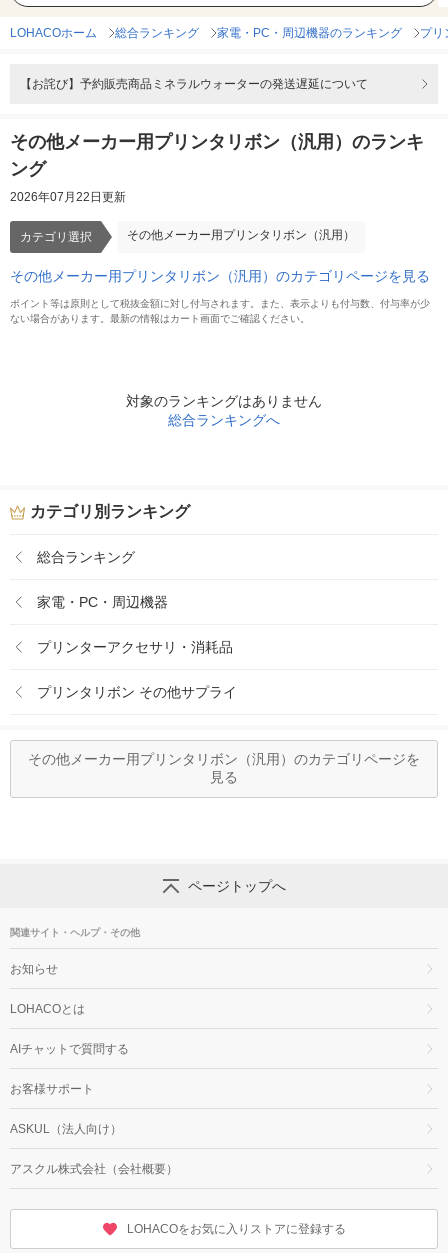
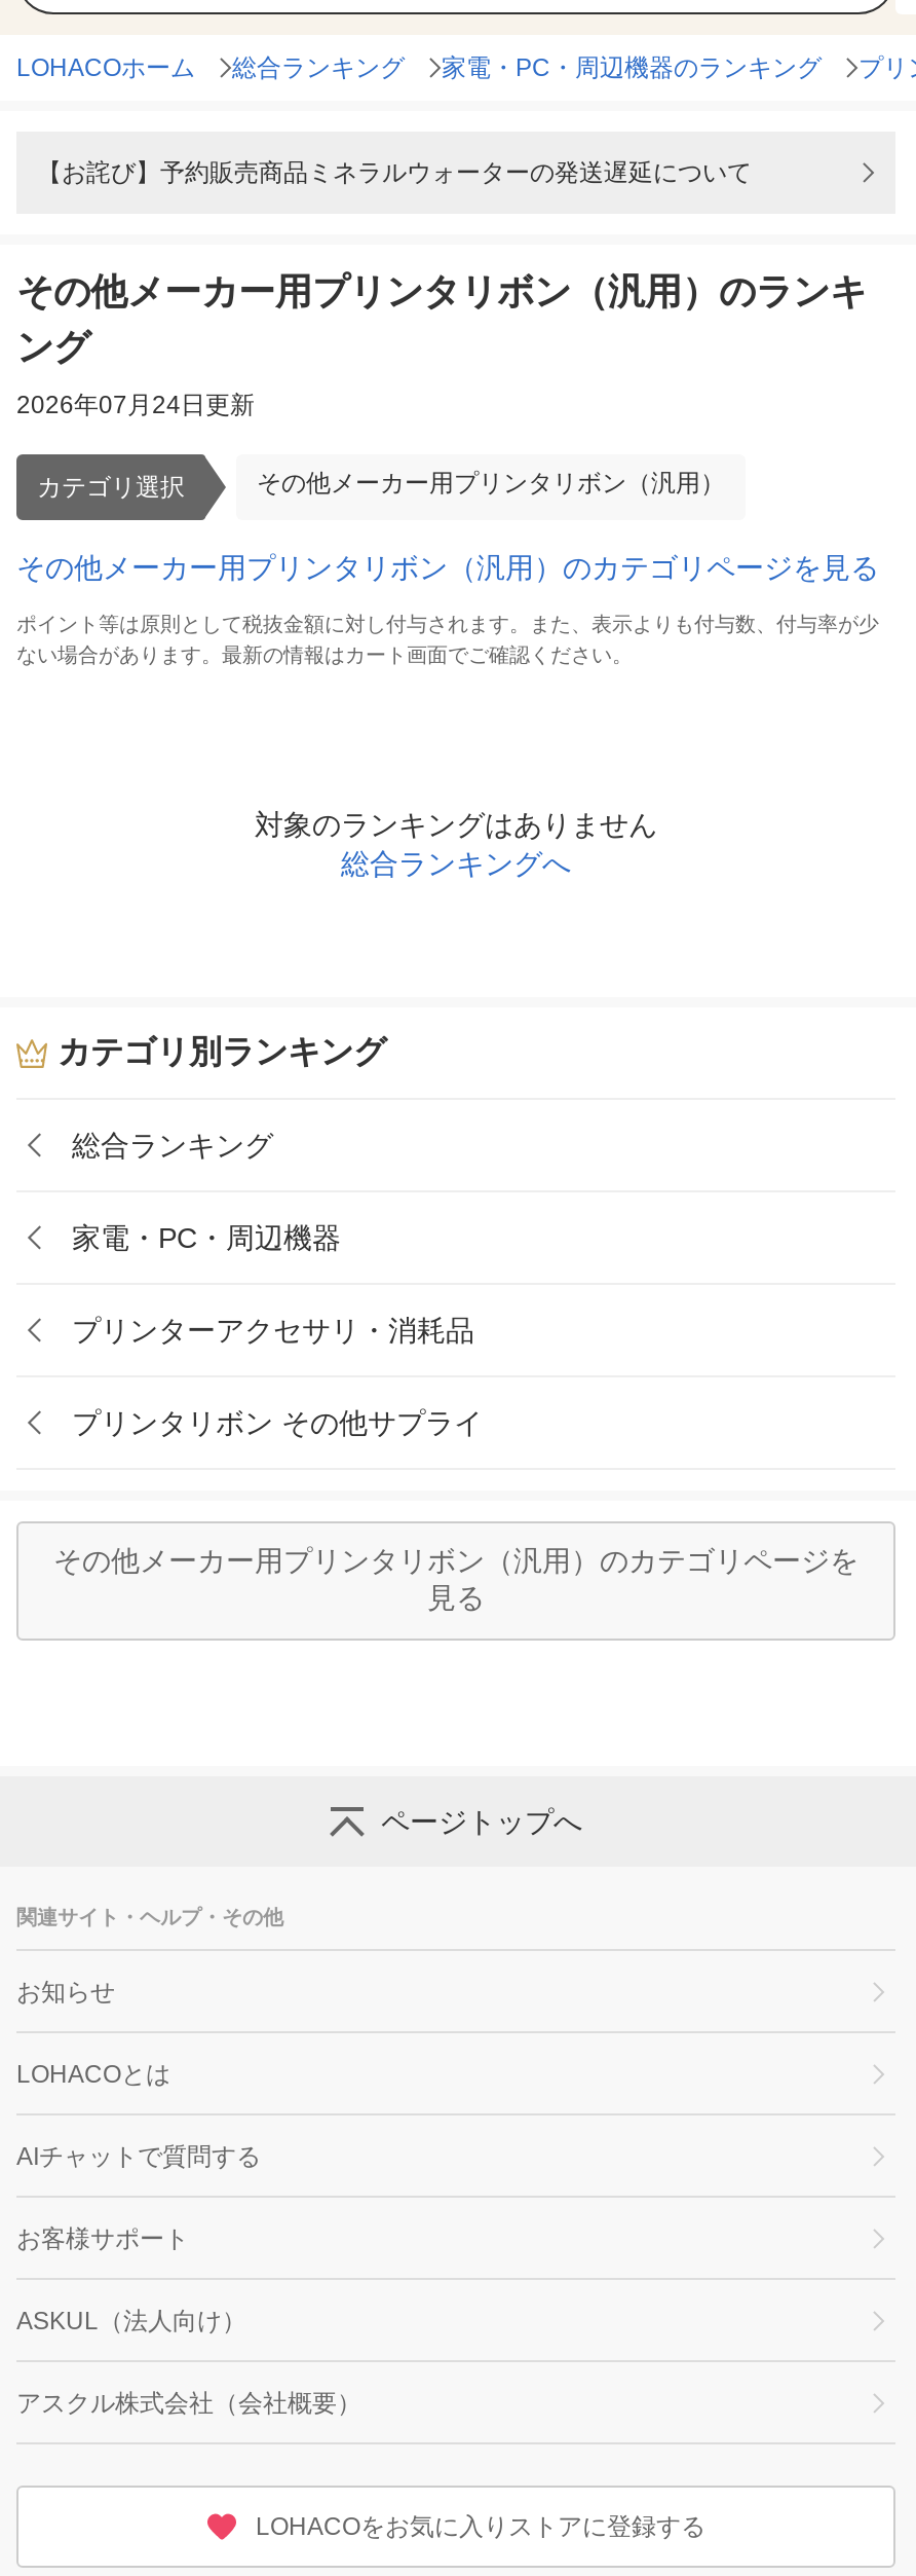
[10,190,126,204] 2026年07月22日更新 -> [16,391,255,419] 2026年07月24日更新

